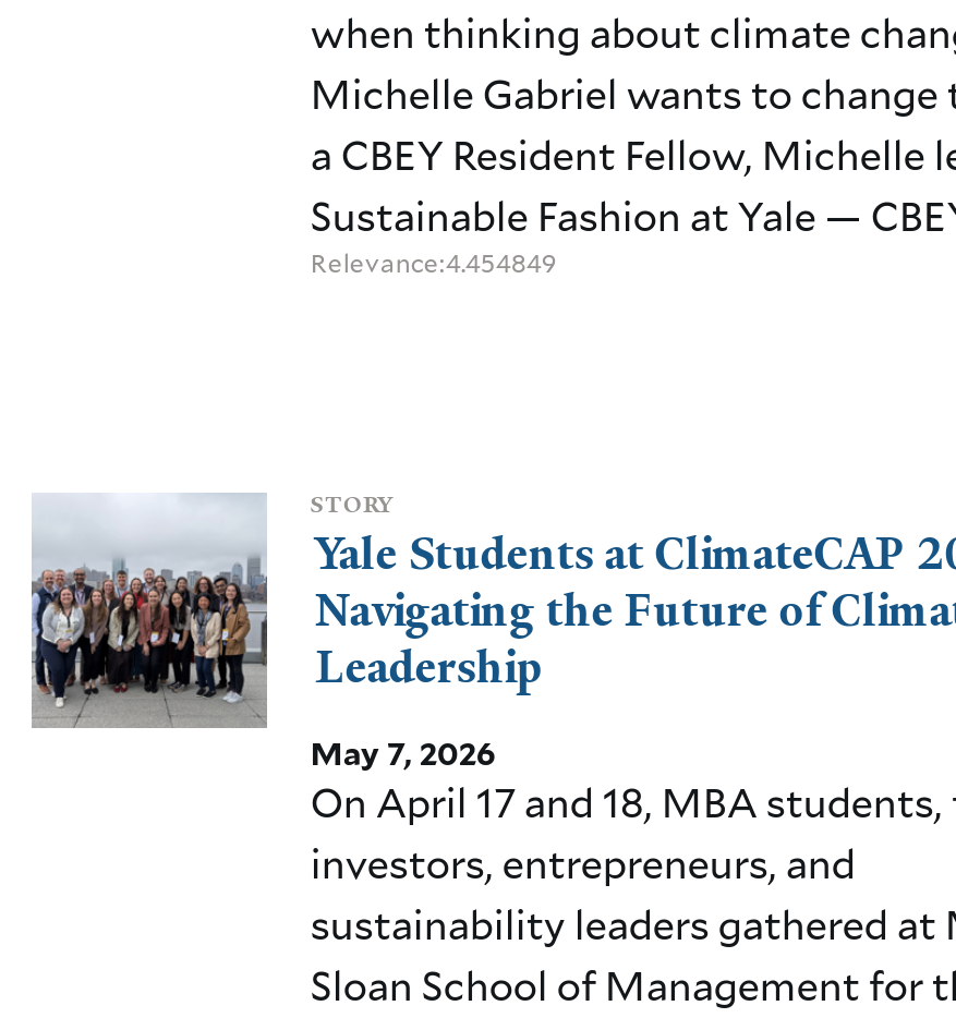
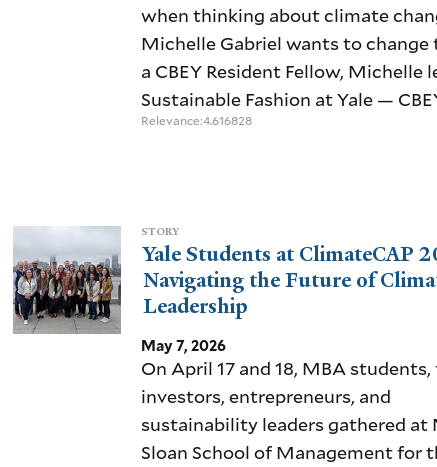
[310,245,557,278] Relevance:4.454849 -> [141,113,252,128] Relevance:4.616828

